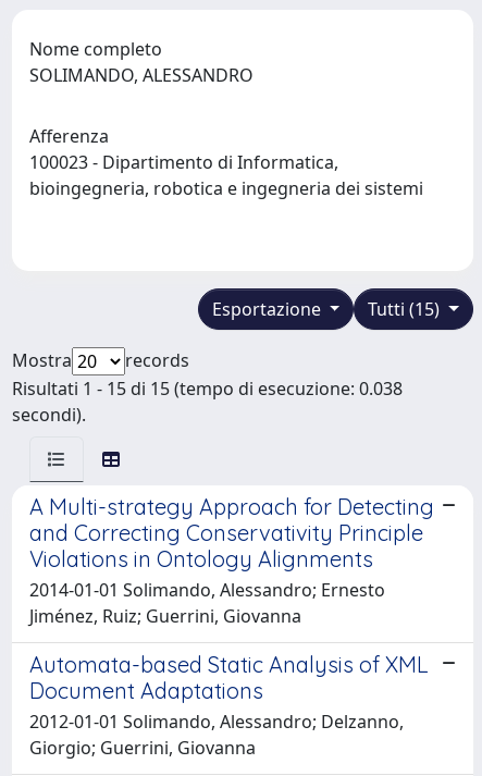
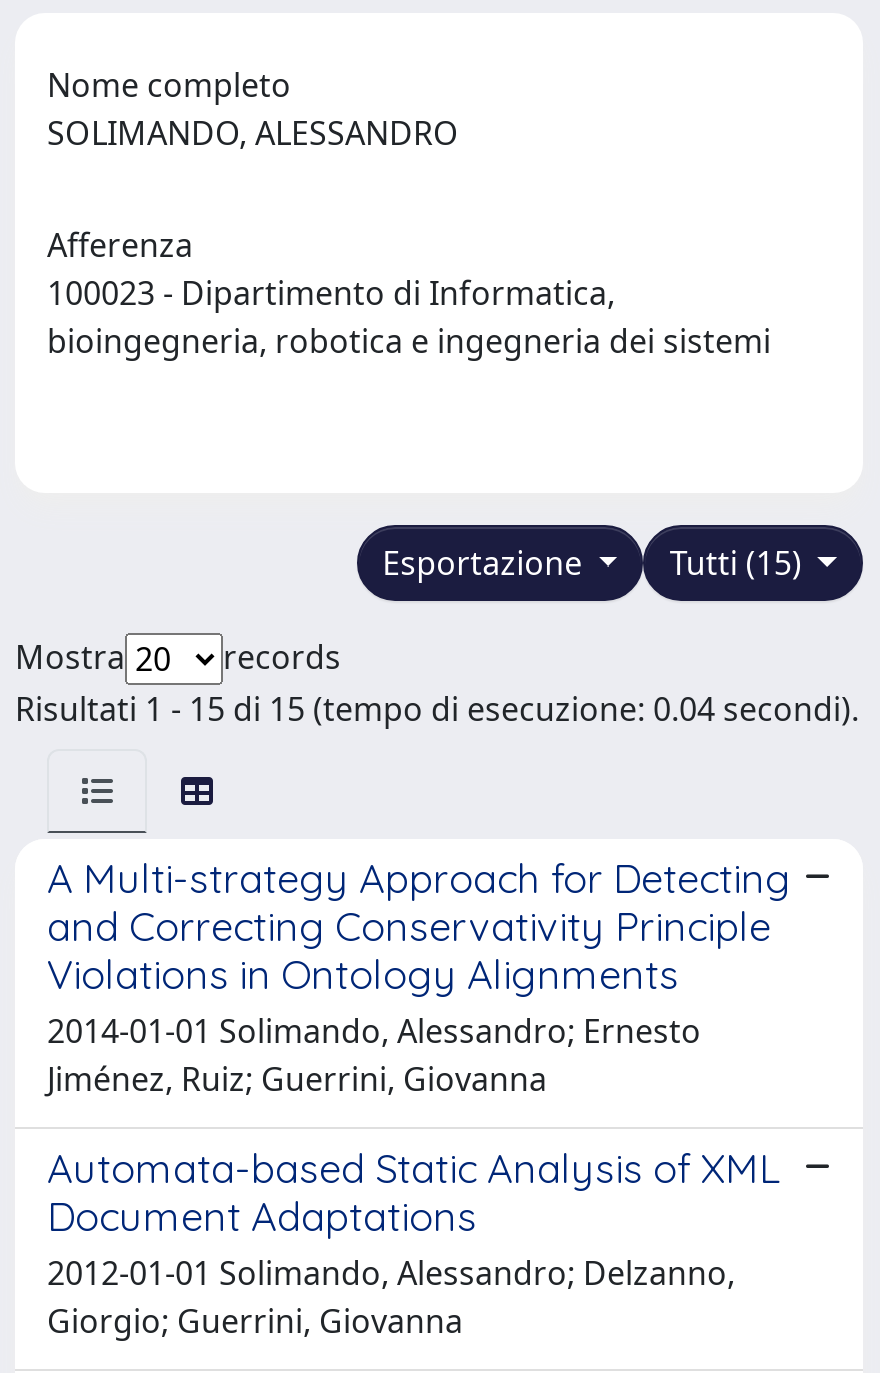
[12,376,403,426] Risultati 1 - 15 di 15 (tempo di esecuzione: 0.038 | secondi). -> [15,687,859,731] Risultati 1 - 15 di 15 (tempo di esecuzione: 0.04 secondi).

